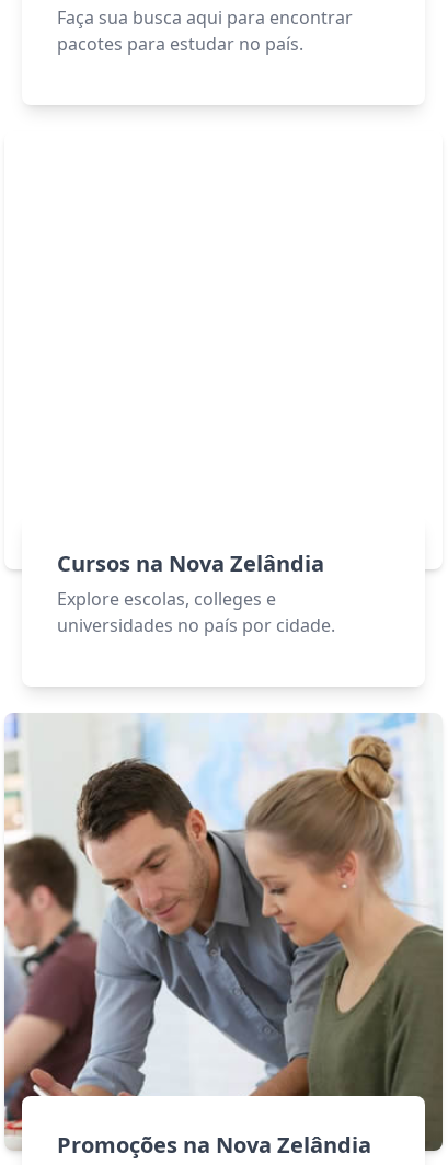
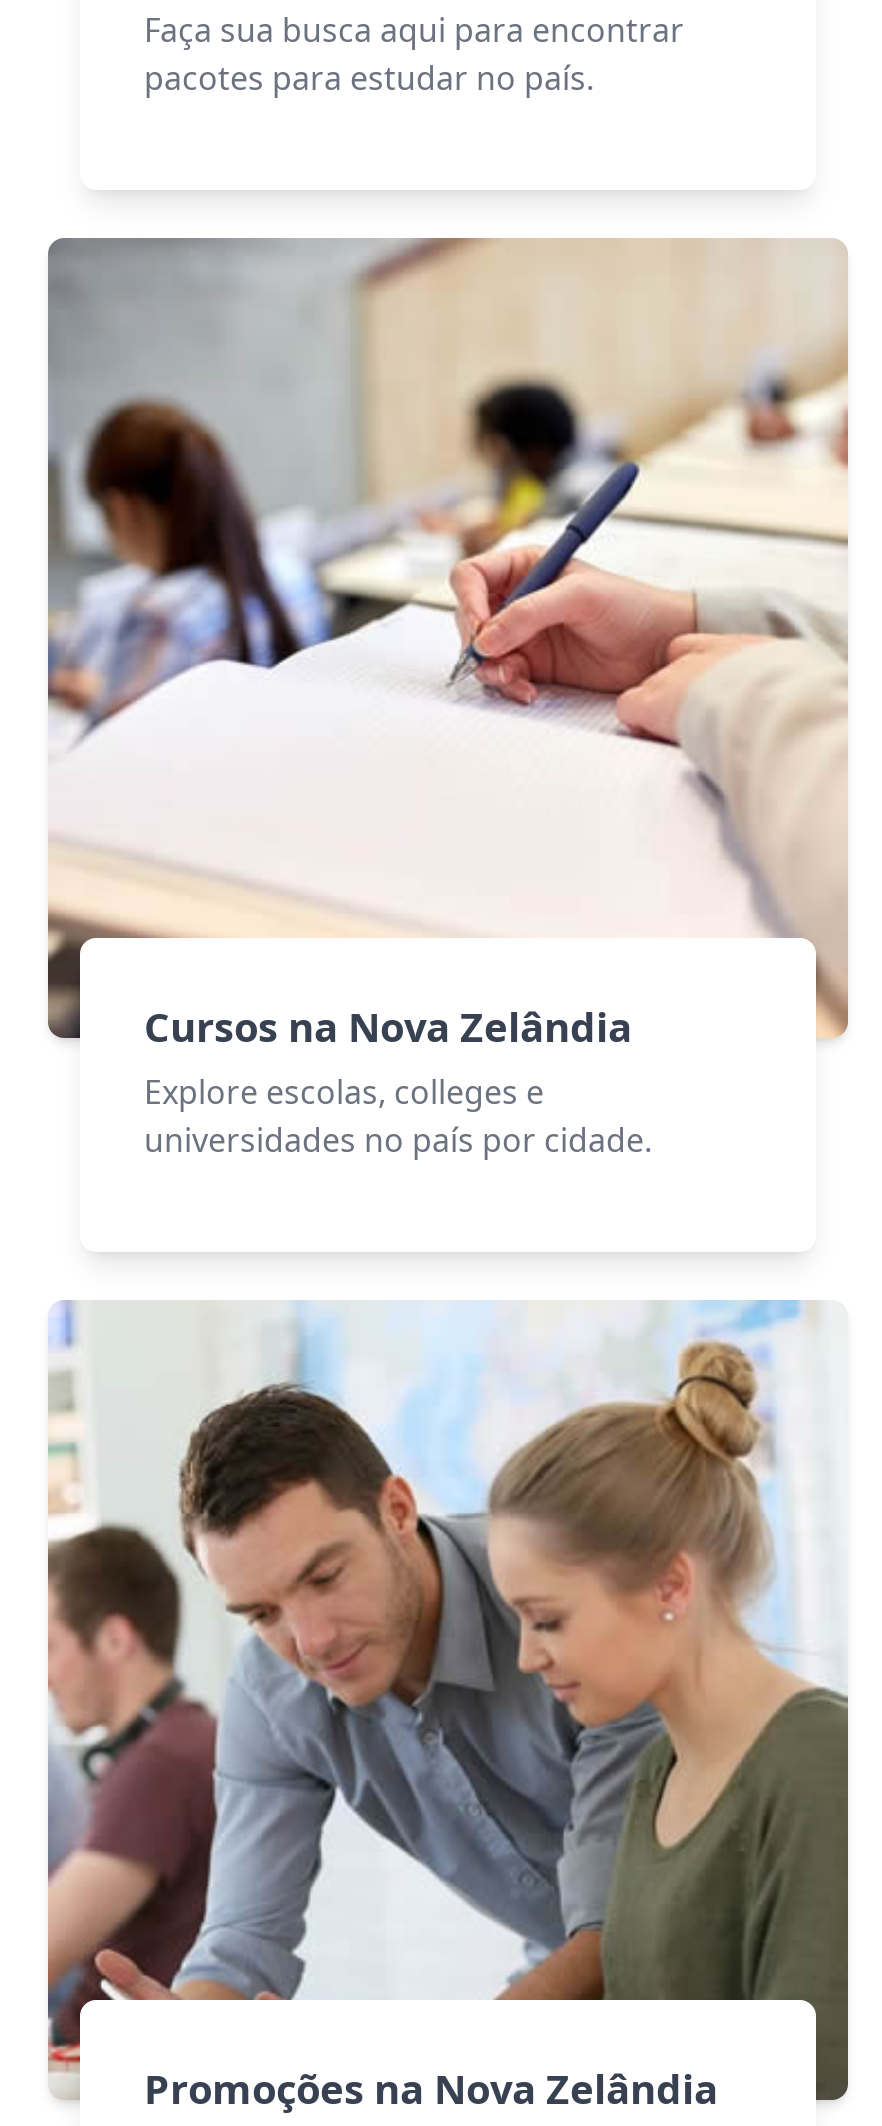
none -> [46,236,850,1040] [image]

